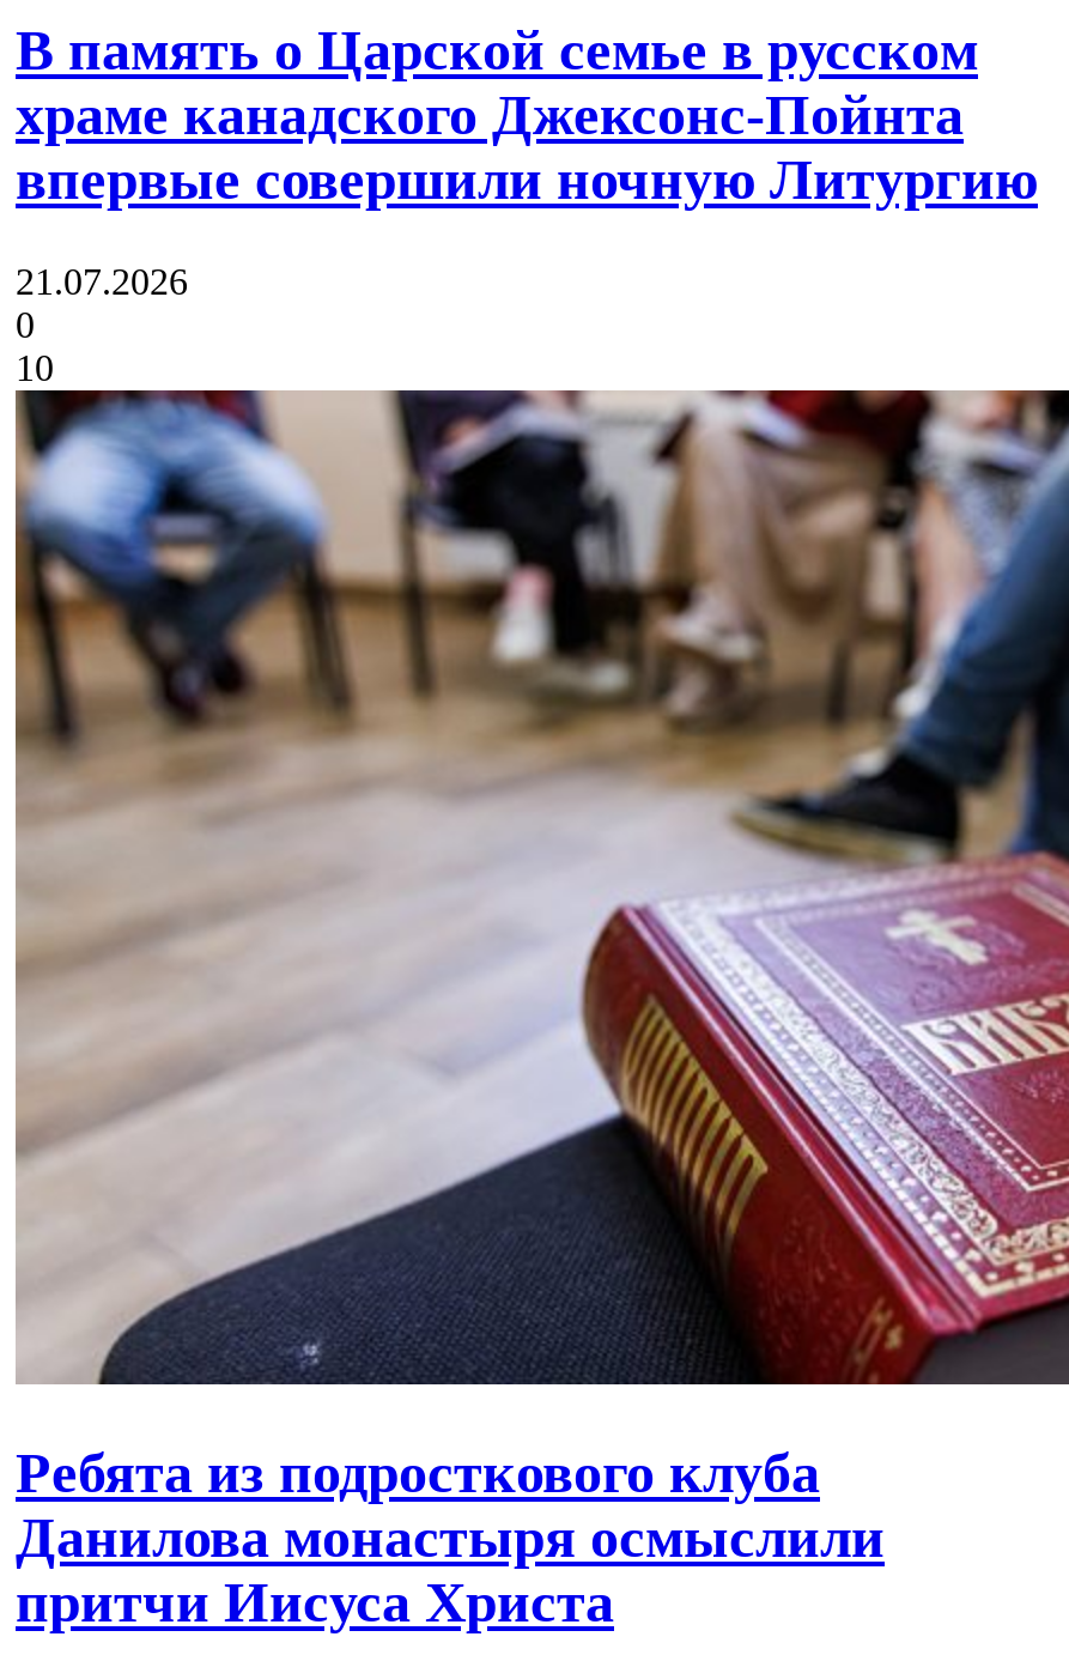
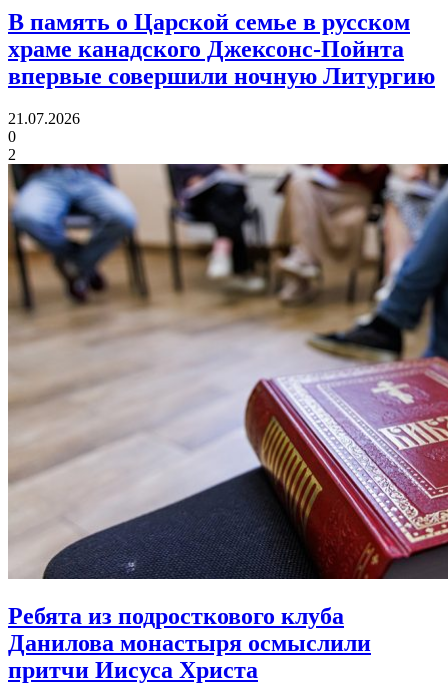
[16,347,54,388] 10 -> [8,146,16,163] 2

